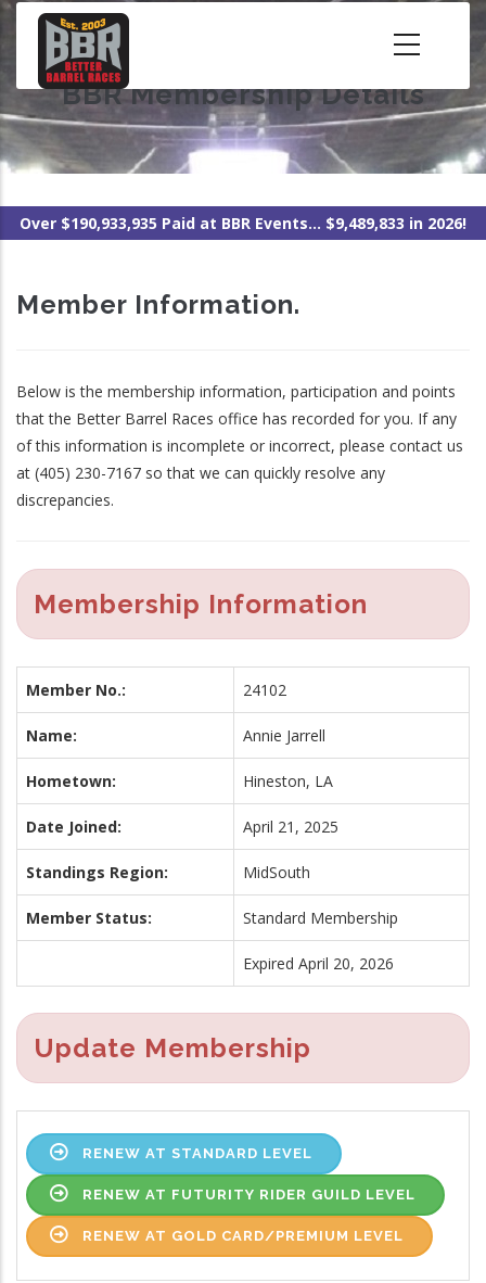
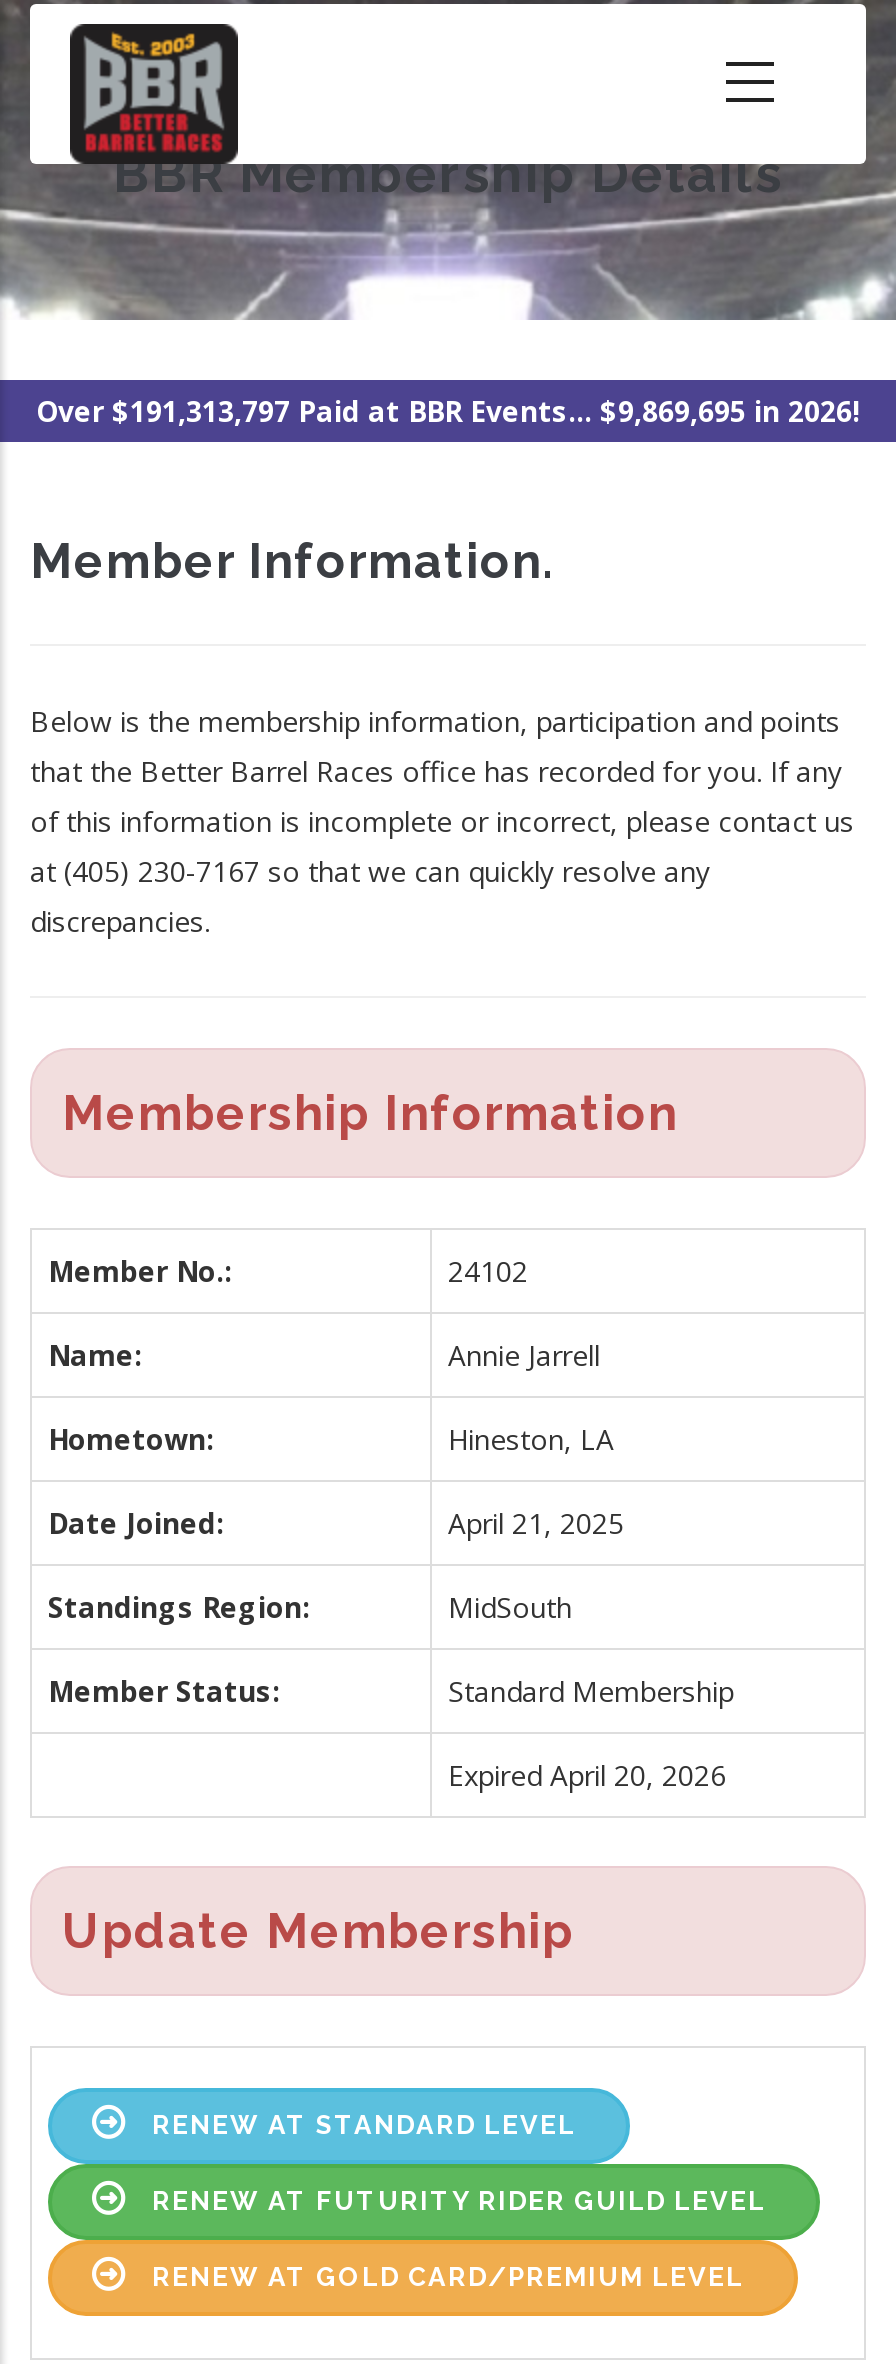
[20,213,466,233] Over $190,933,935 Paid at BBR Events... $9,489,833 in 2026! -> [36,392,860,430] Over $191,313,797 Paid at BBR Events... $9,869,695 in 2026!

